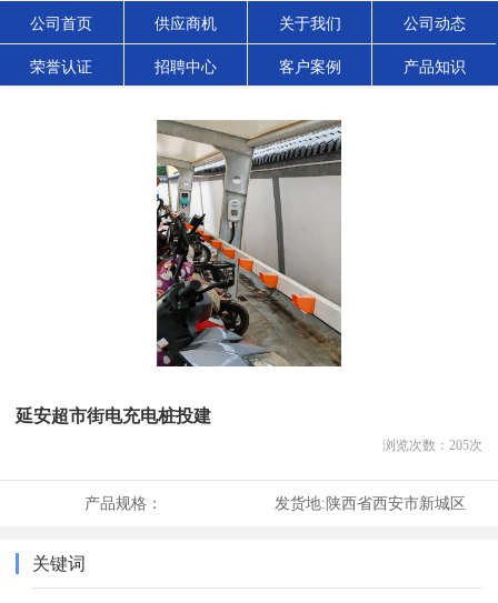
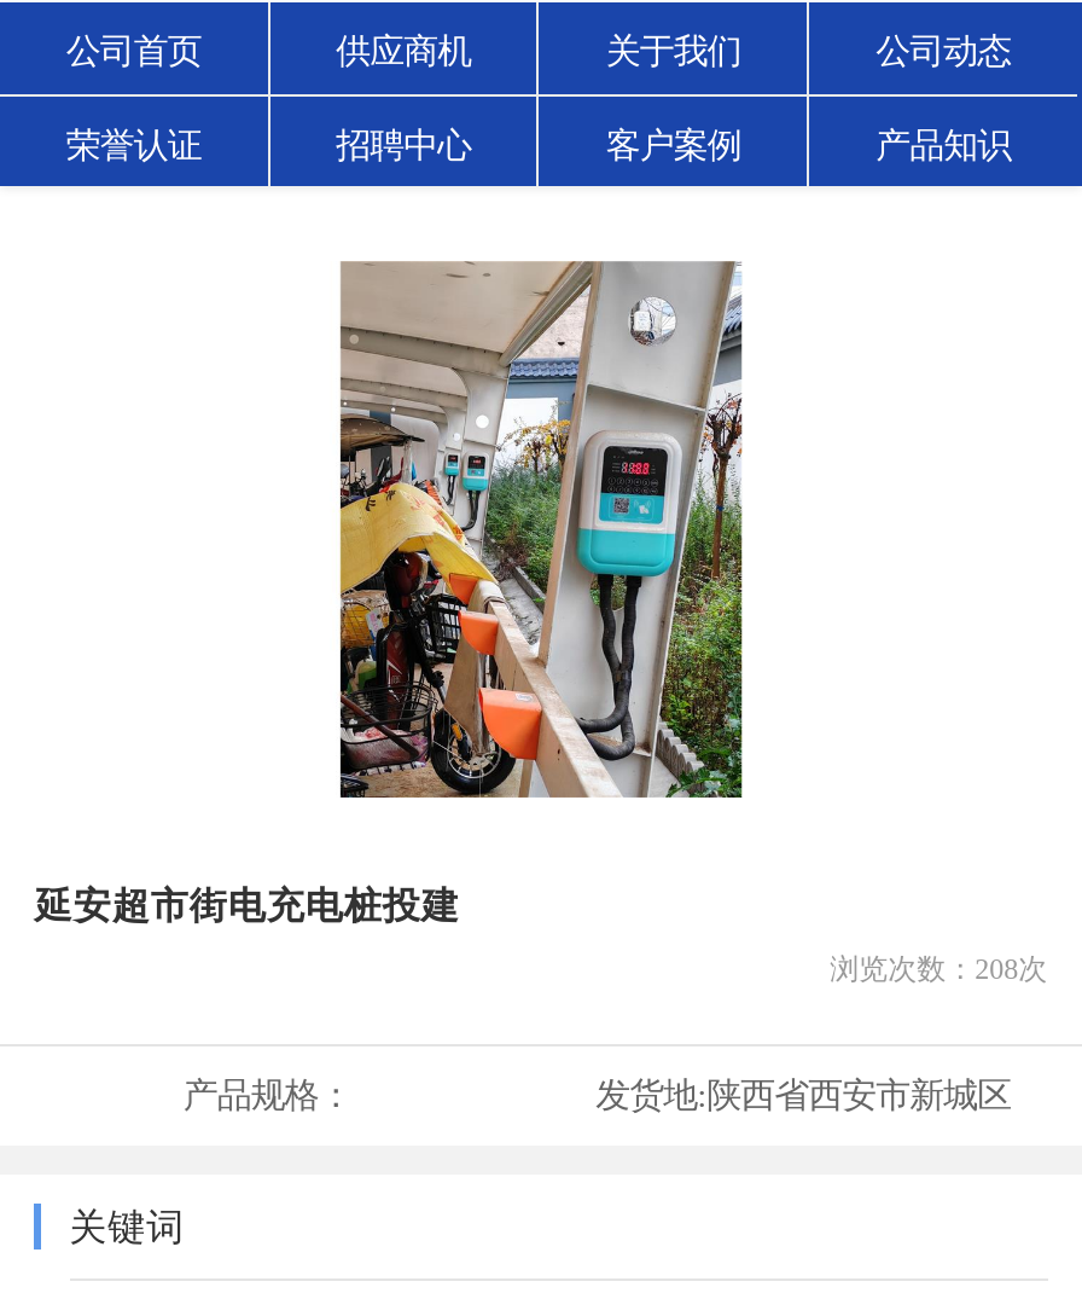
[156,120,342,368] [image] -> [338,261,744,800] [image]
[382,438,482,453] 浏览次数：205次 -> [830,952,1047,986] 浏览次数：208次

